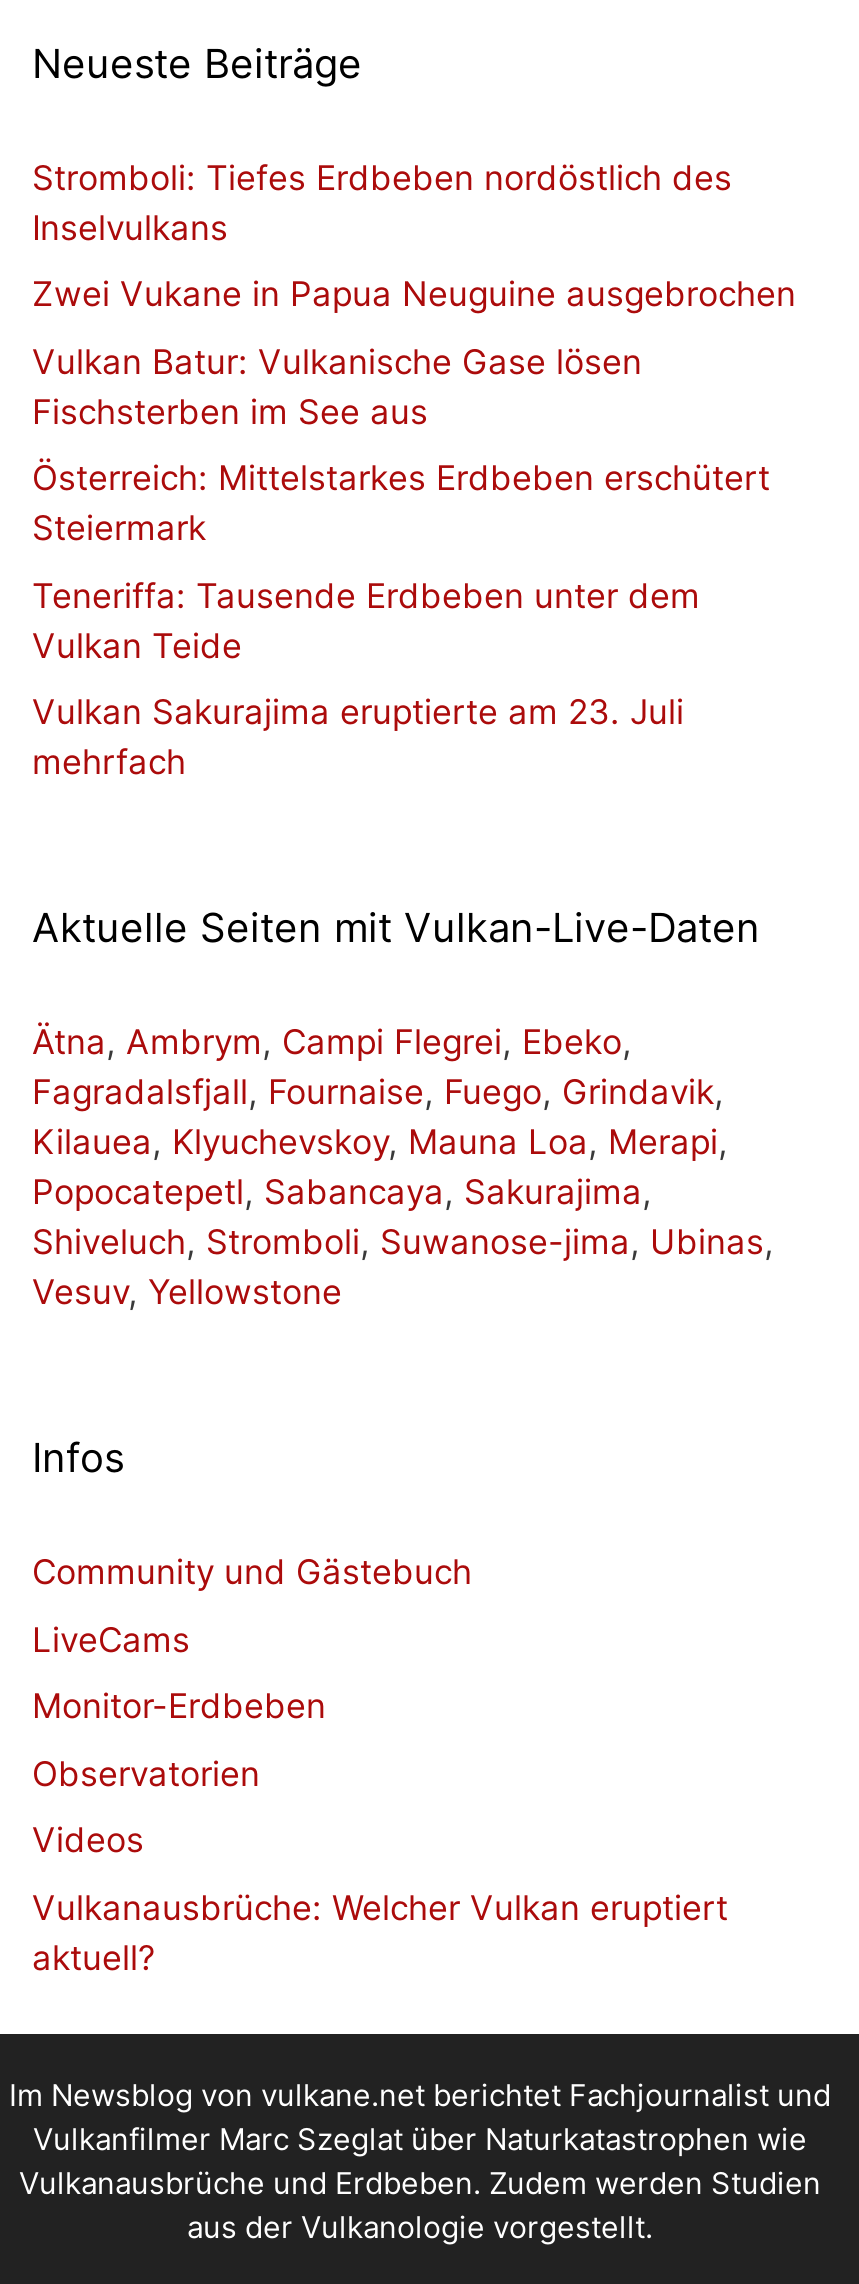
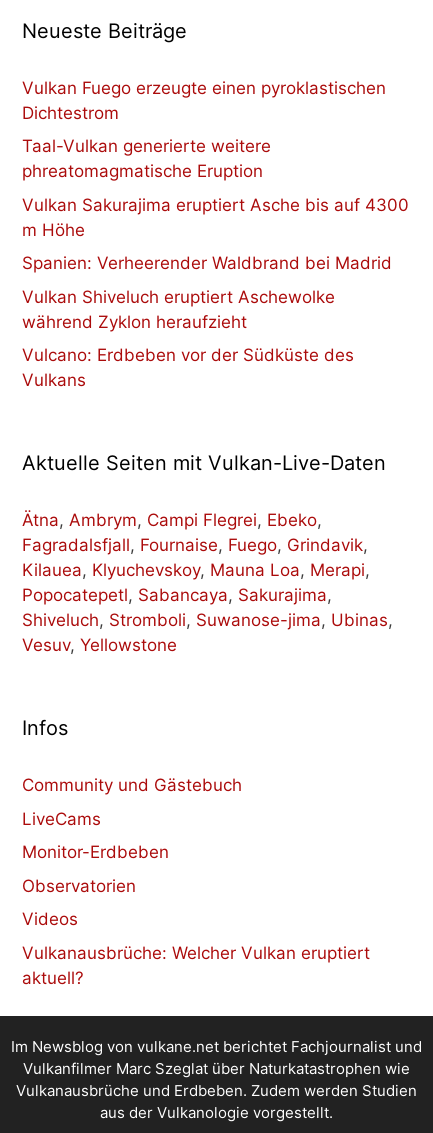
[32,157,732,247] Stromboli: Tiefes Erdbeben nordöstlich des | Inselvulkans -> [22,77,386,122] Vulkan Fuego erzeugte einen pyroklastischen | Dichtestrom
[32,274,796,314] Zwei Vukane in Papua Neuguine ausgebrochen -> [22,136,271,181] Taal-Vulkan generierte weitere | phreatomagmatische Eruption
[32,341,642,431] Vulkan Batur: Vulkanische Gase lösen | Fischsterben im See aus -> [22,194,409,239] Vulkan Sakurajima eruptiert Asche bis auf 4300 | m Höhe
[32,458,770,548] Österreich: Mittelstarkes Erdbeben erschütert | Steiermark -> [22,253,392,273] Spanien: Verheerender Waldbrand bei Madrid
[32,575,700,665] Teneriffa: Tausende Erdbeben unter dem | Vulkan Teide -> [22,286,335,331] Vulkan Shiveluch eruptiert Aschewolke | während Zyklon heraufzieht
[32,692,684,782] Vulkan Sakurajima eruptierte am 23. Juli | mehrfach -> [22,345,354,390] Vulcano: Erdbeben vor der Südküste des | Vulkans

